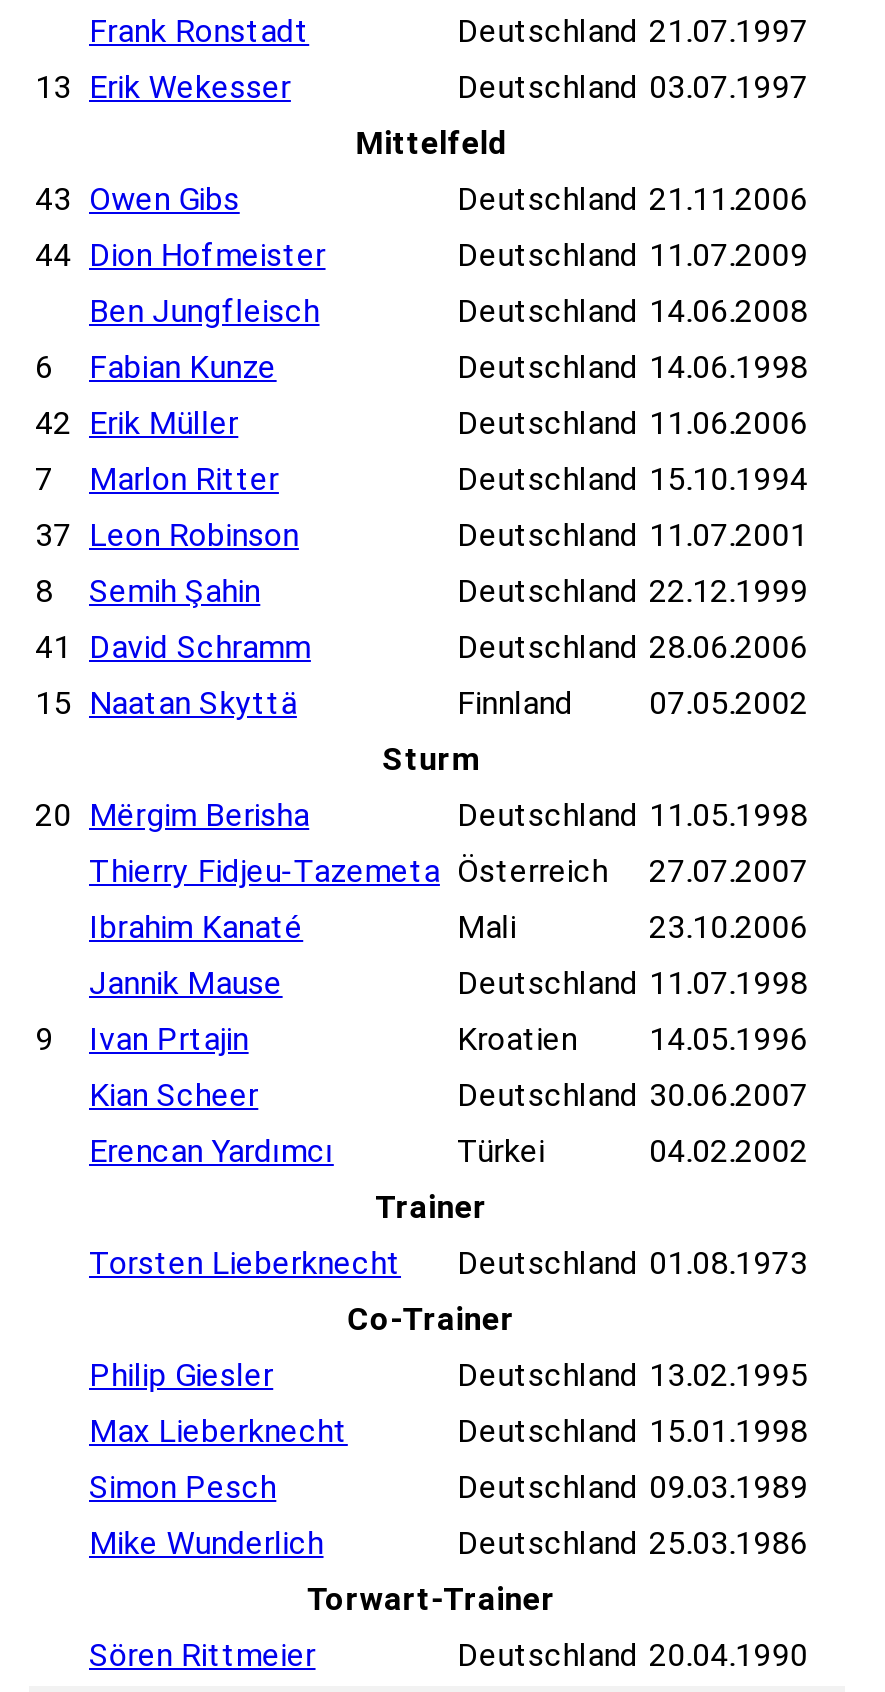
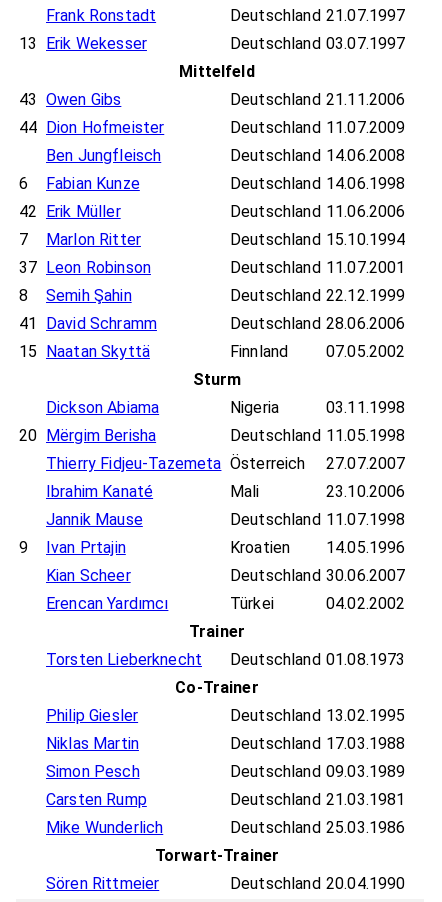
none -> [46,398,405,417] Dickson Abiama | Nigeria | 03.11.1998
[89,1412,808,1450] Max Lieberknecht | Deutschland 15.01.1998 -> [46,734,405,753] Niklas Martin | Deutschland 17.03.1988
none -> [46,790,405,809] Carsten Rump | Deutschland 21.03.1981

